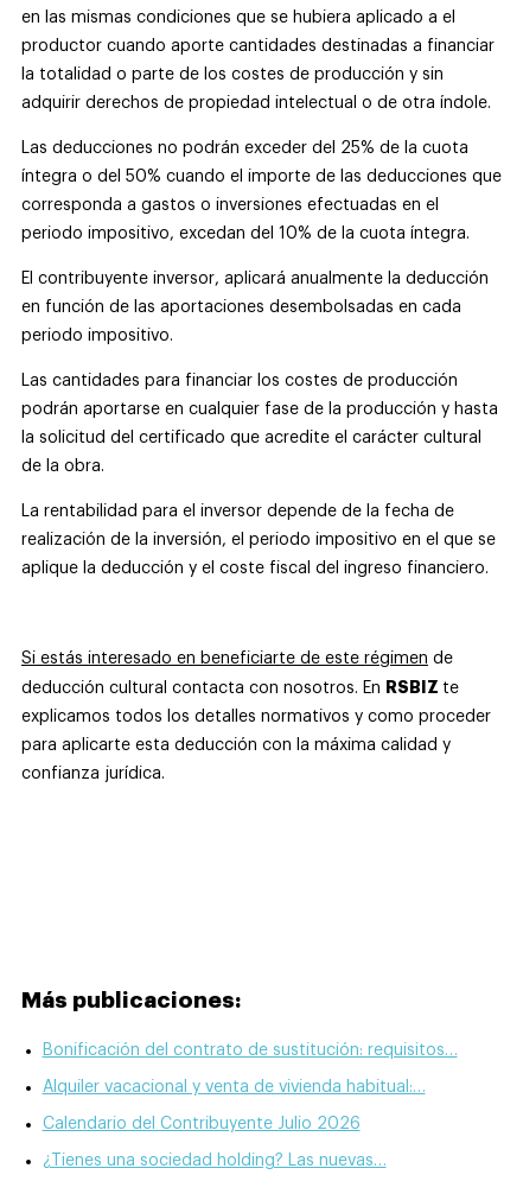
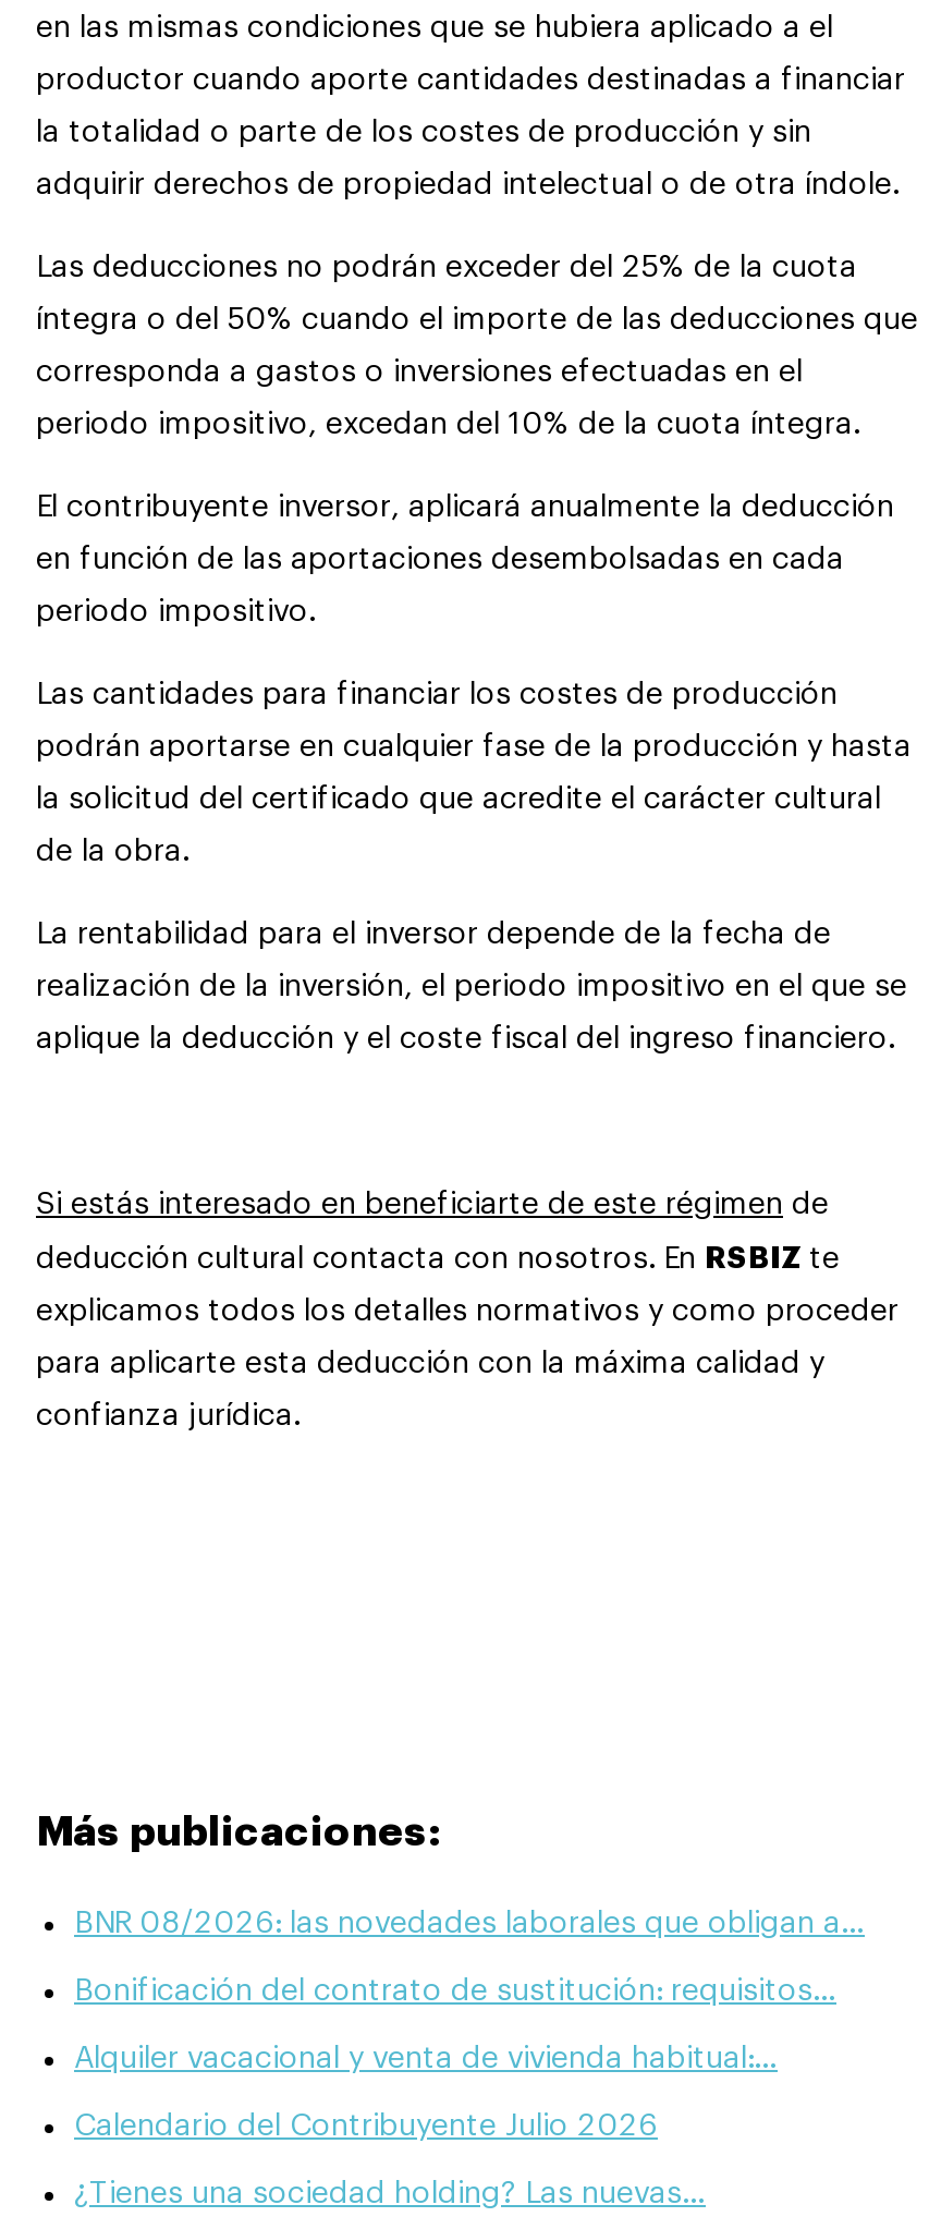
none -> [74,1908,865,1939] BNR 08/2026: las novedades laborales que obligan a…

